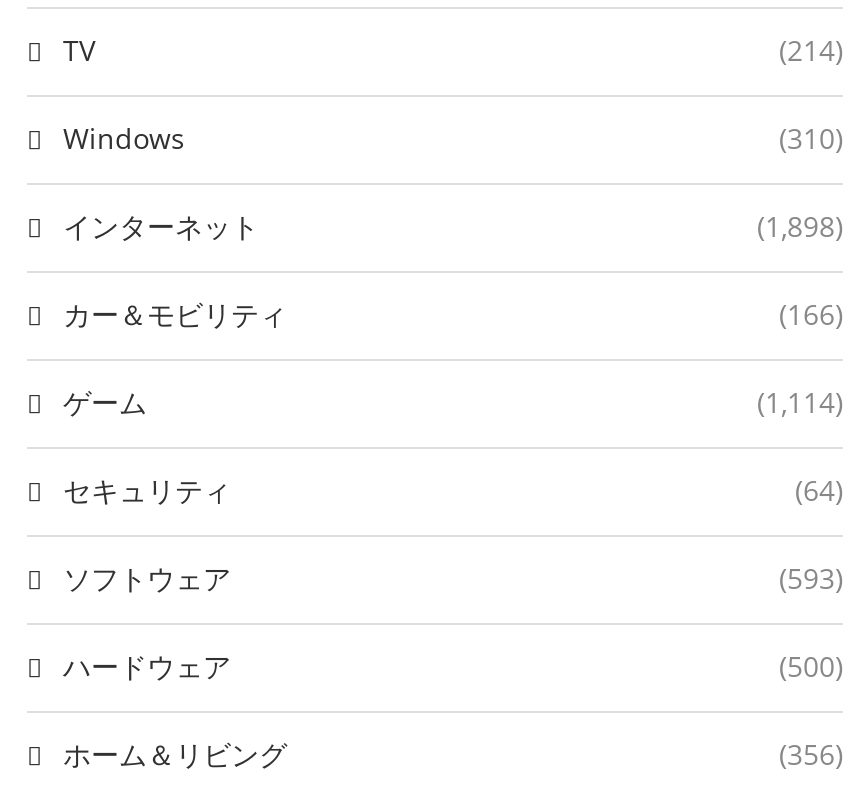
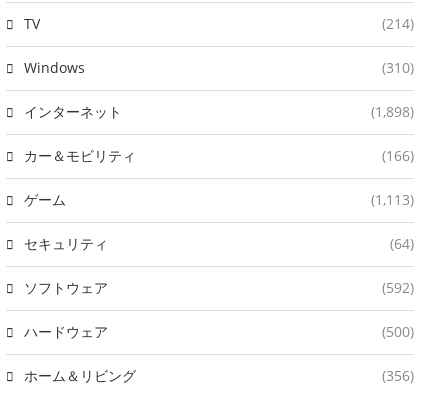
[757,383,843,421] (1,114) -> [371,190,414,209] (1,113)
[779,559,843,597] (593) -> [382,278,414,297] (592)

